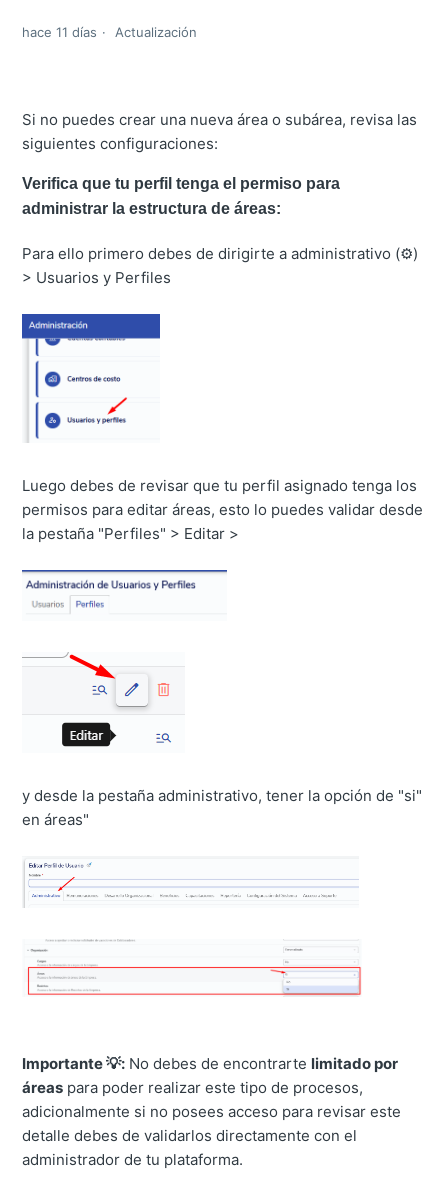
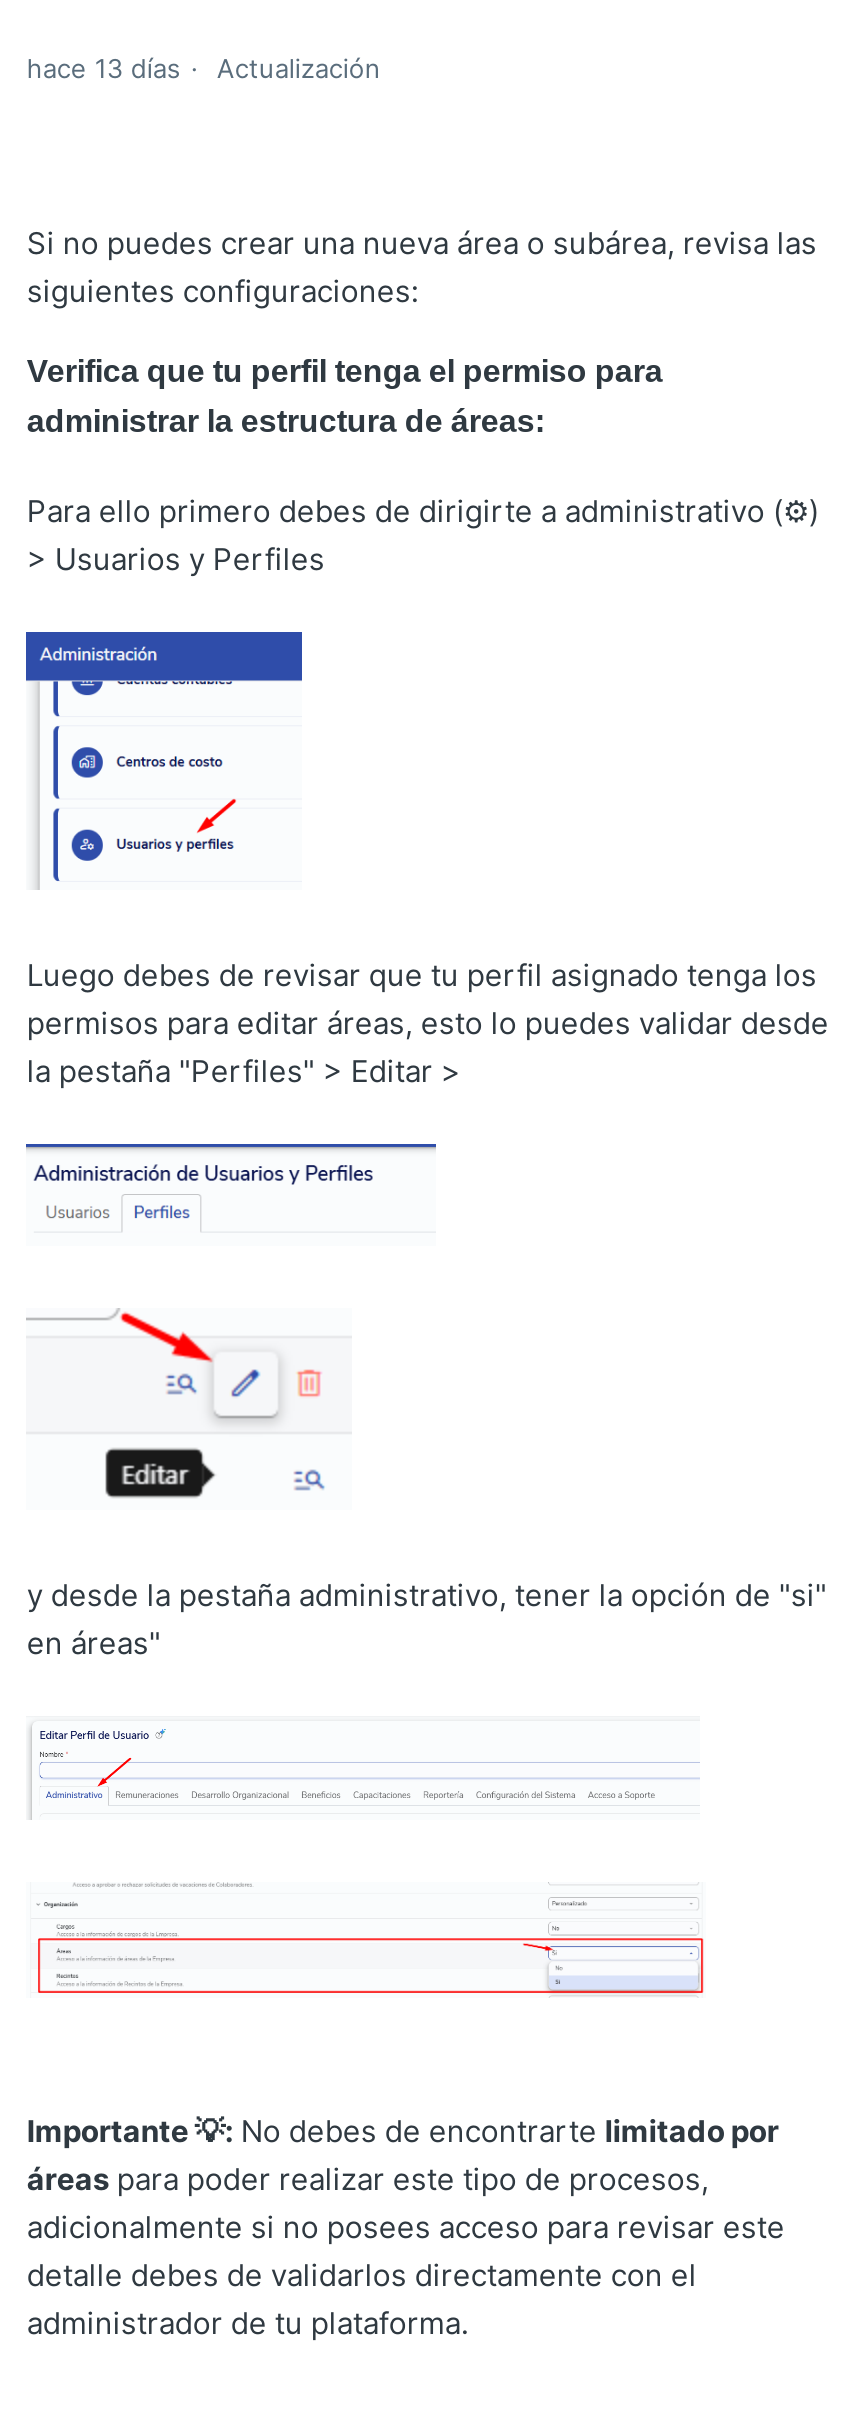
[22,24,197,40] hace 11 días Actualización -> [27,52,381,84] hace 13 días Actualización

